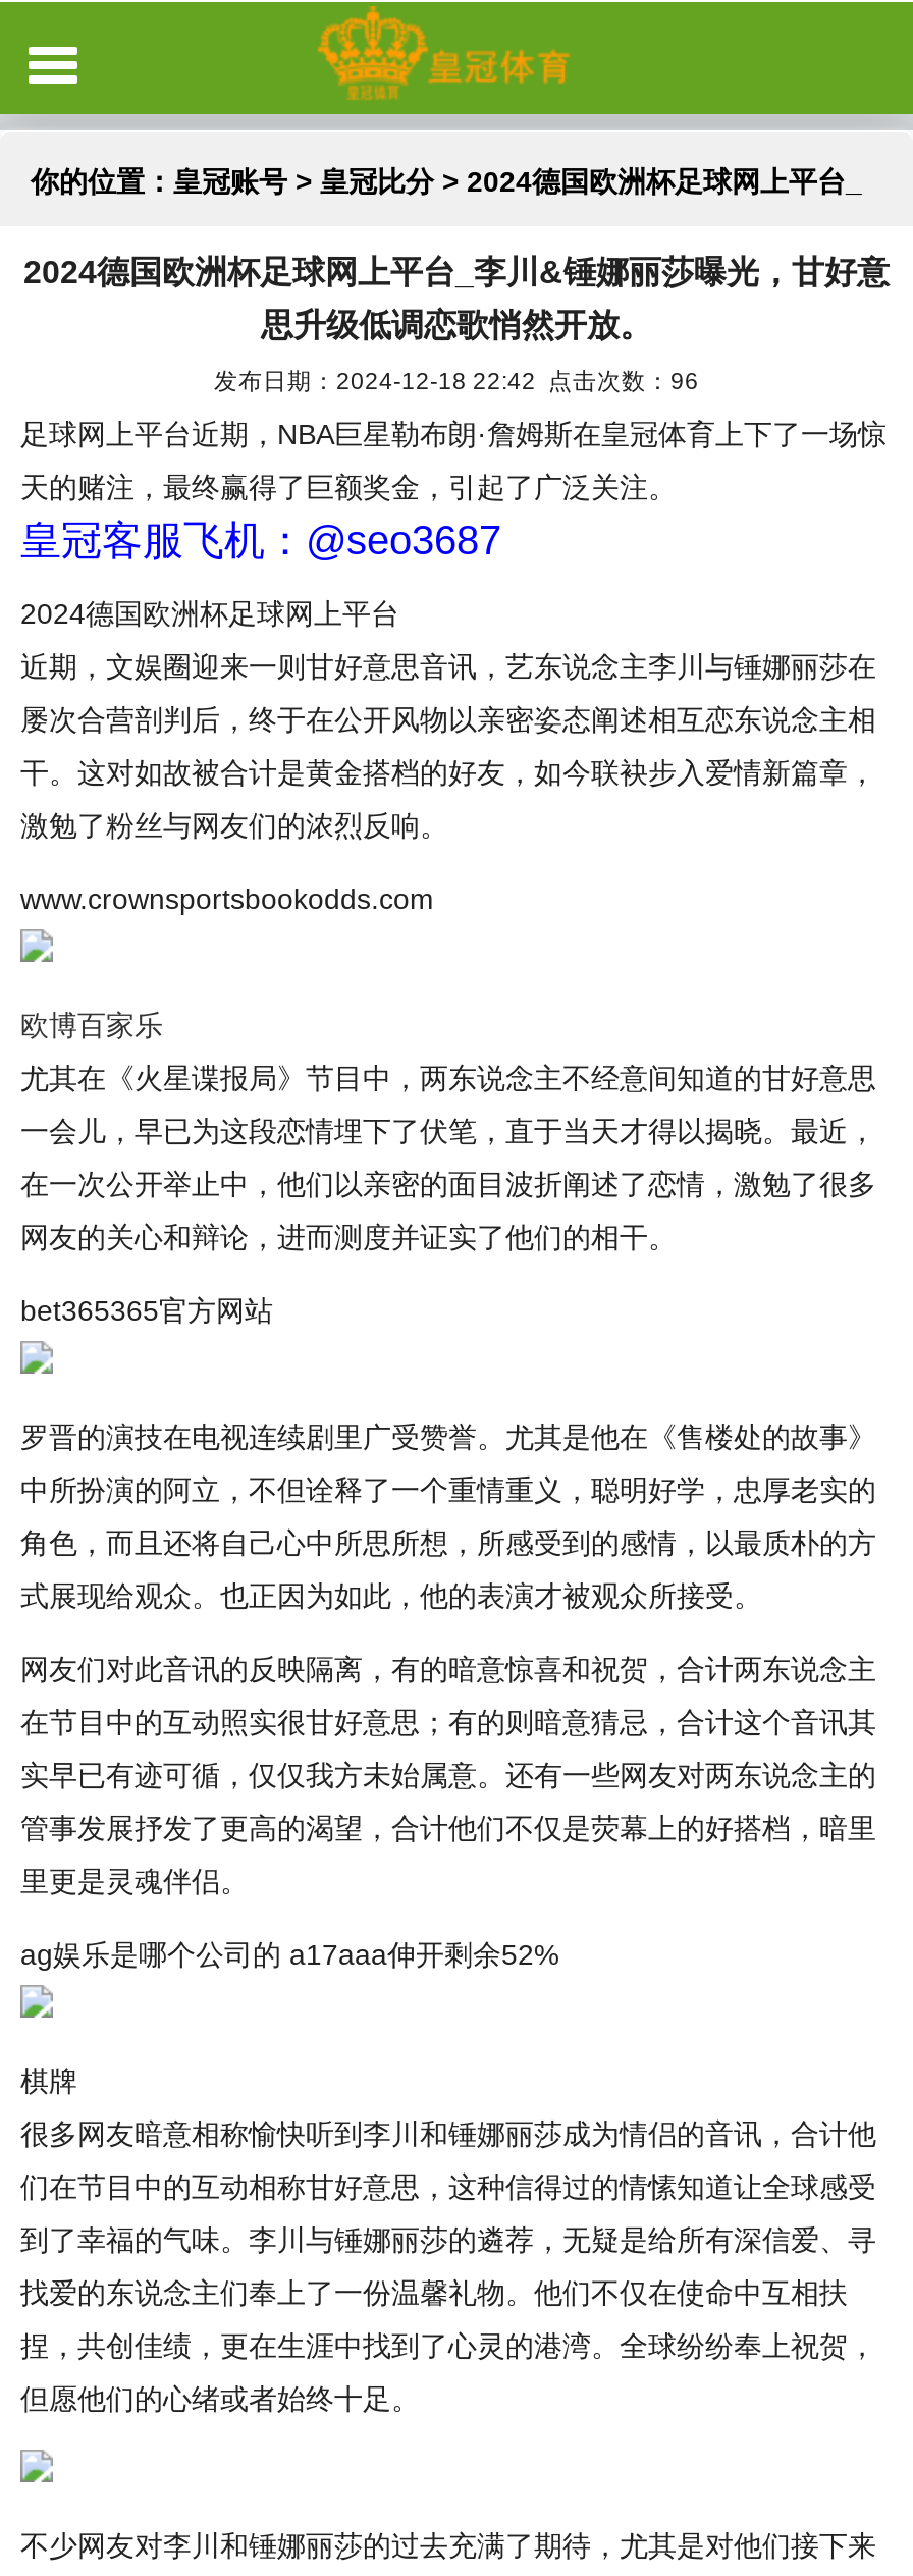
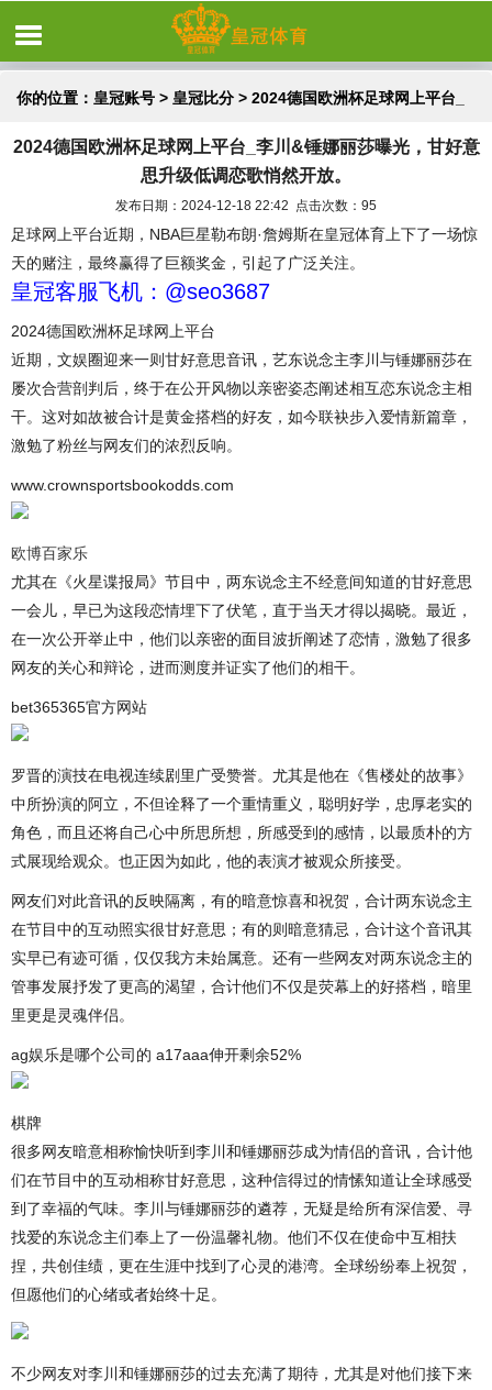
[214,367,699,393] 发布日期：2024-12-18 22:42 点击次数：96 -> [115,198,377,212] 发布日期：2024-12-18 22:42 点击次数：95

